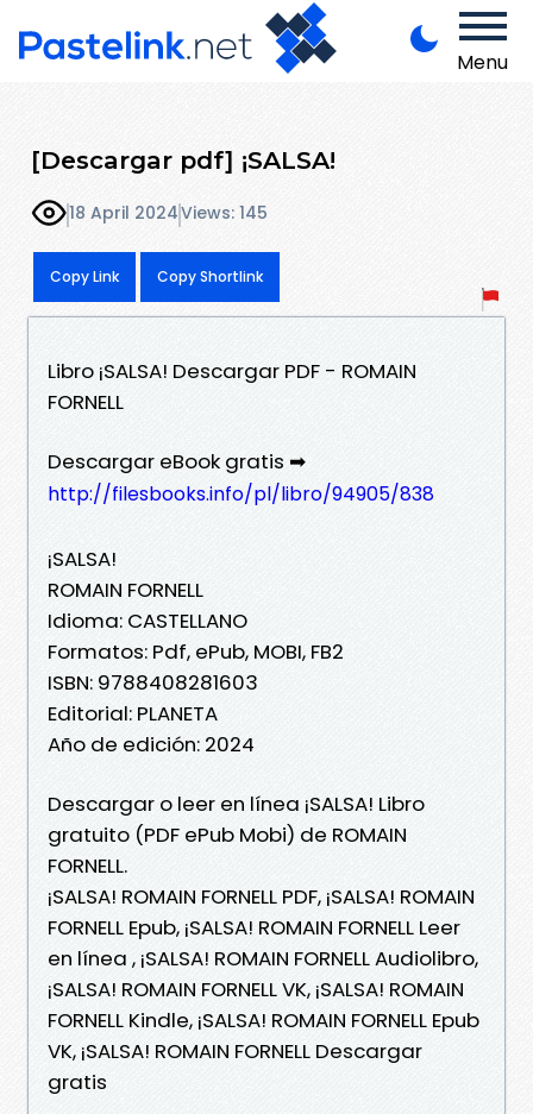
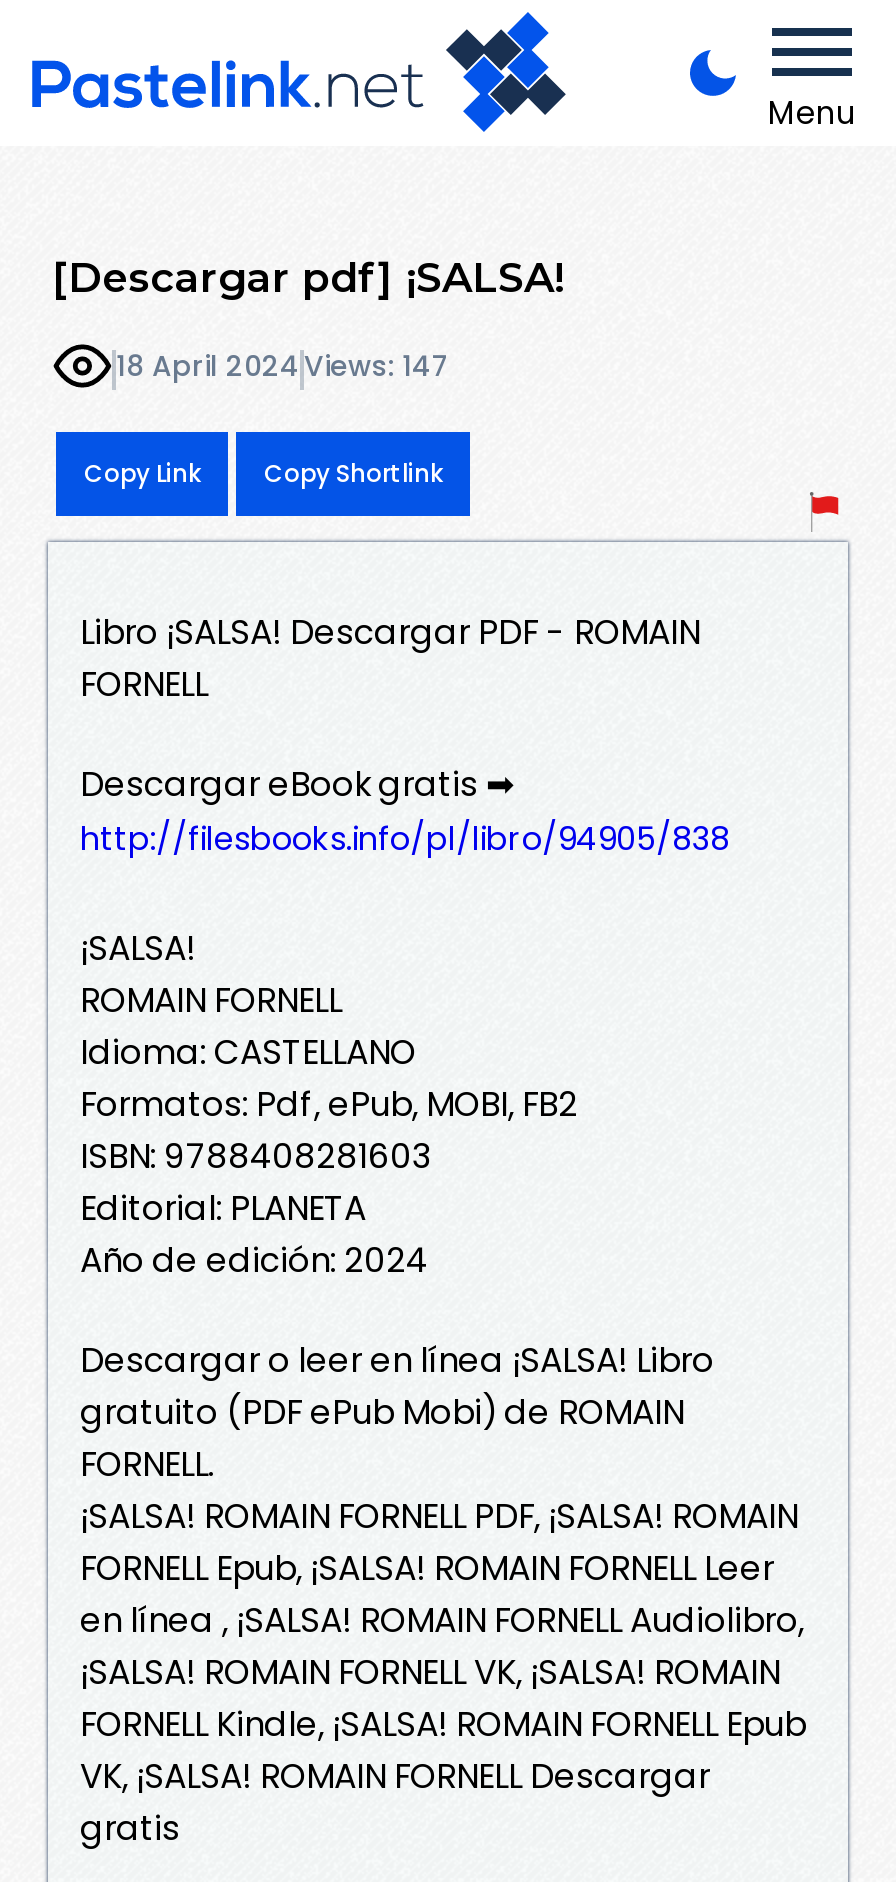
[69,201,268,225] 18 April 2024 Views: 145 -> [116,347,450,387] 18 April 2024 Views: 147

